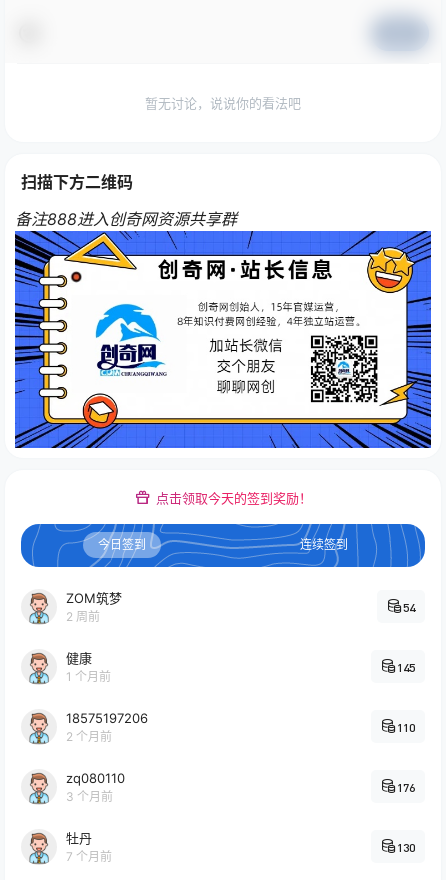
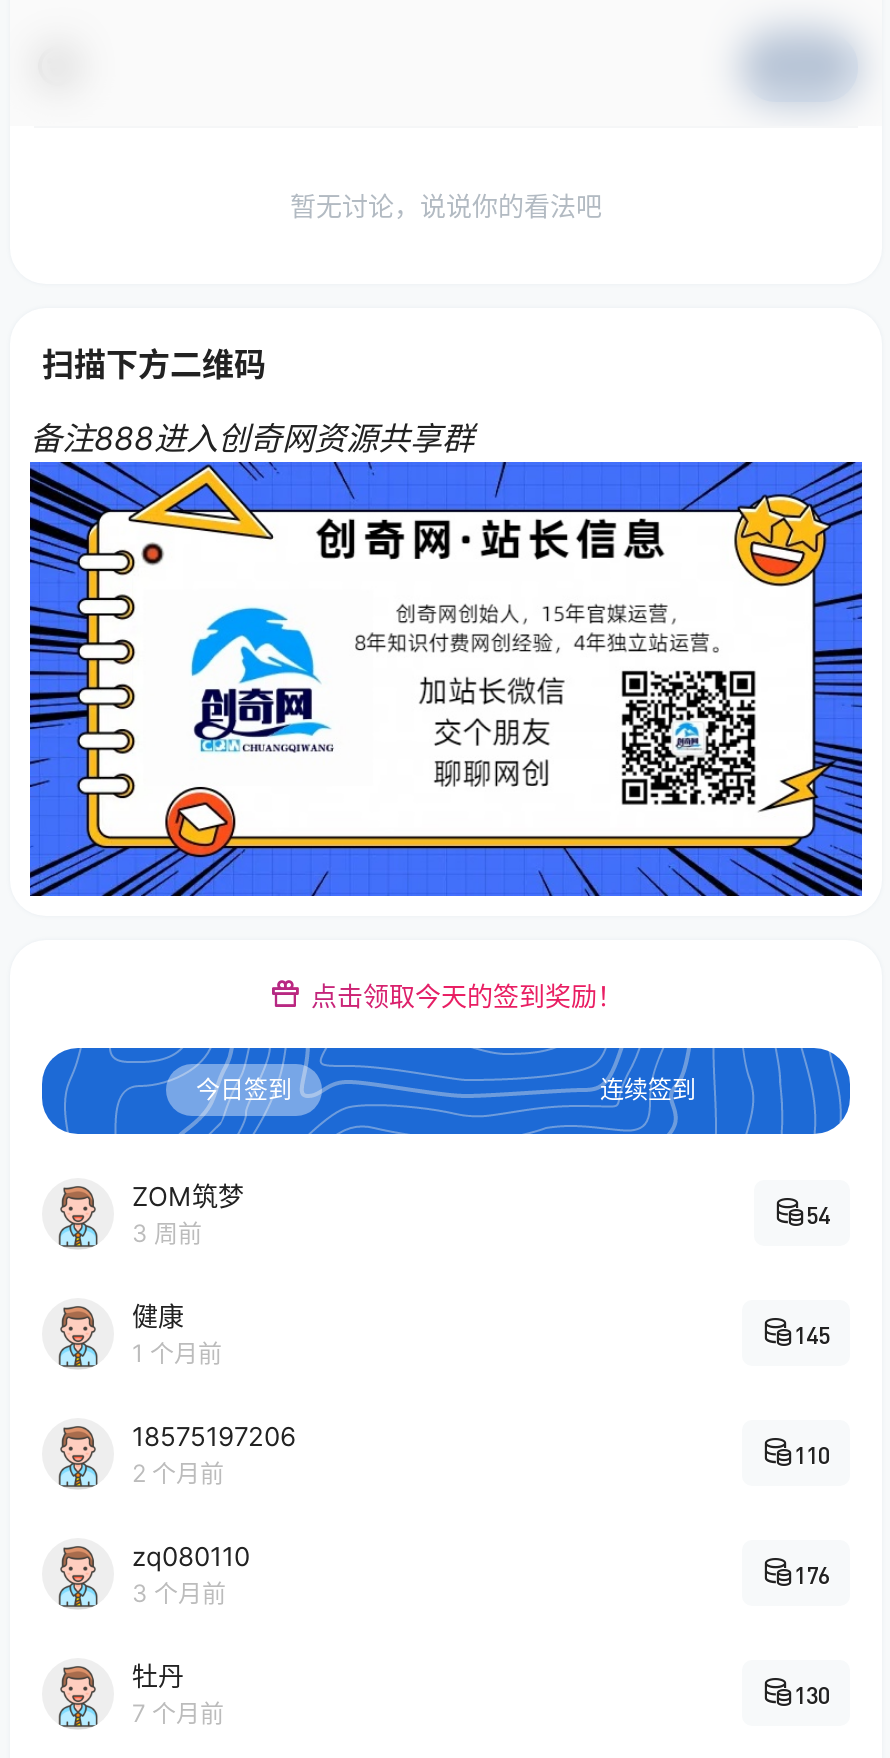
[66,609,100,624] 2 周前 -> [132,1218,202,1248] 3 周前

